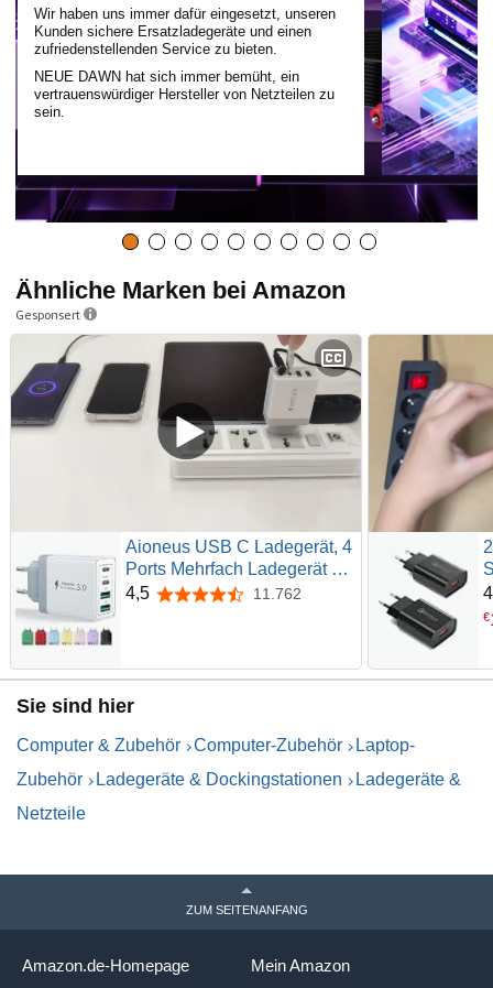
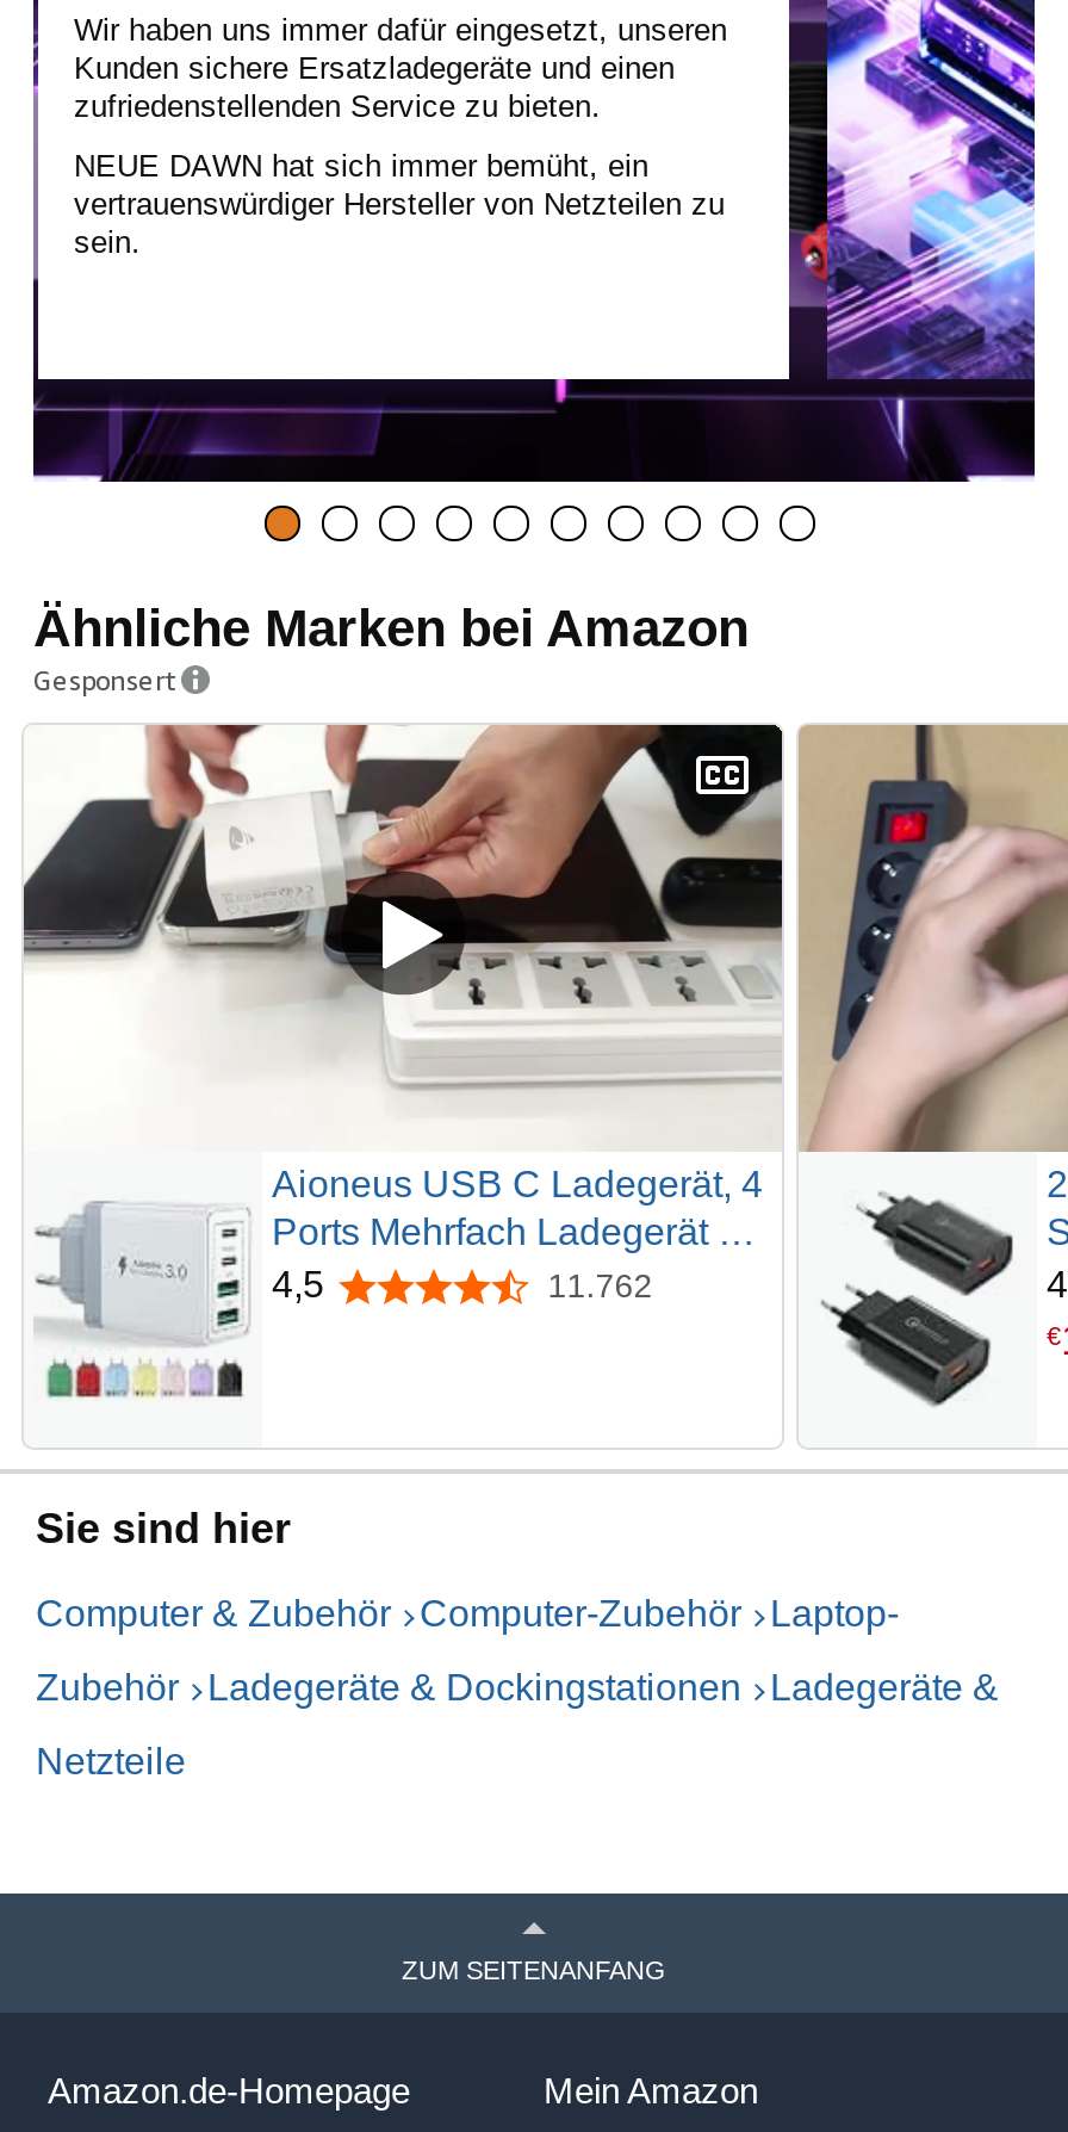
[10,335,361,482] [image] -> [21,723,784,1042] [image]

